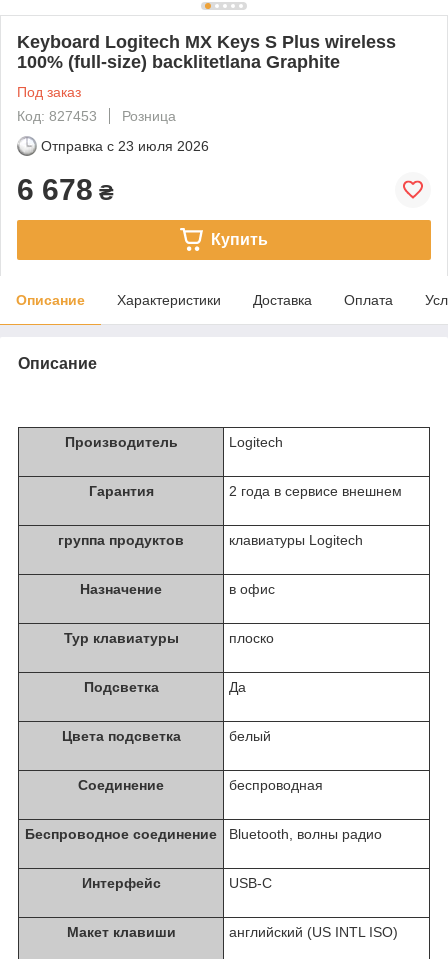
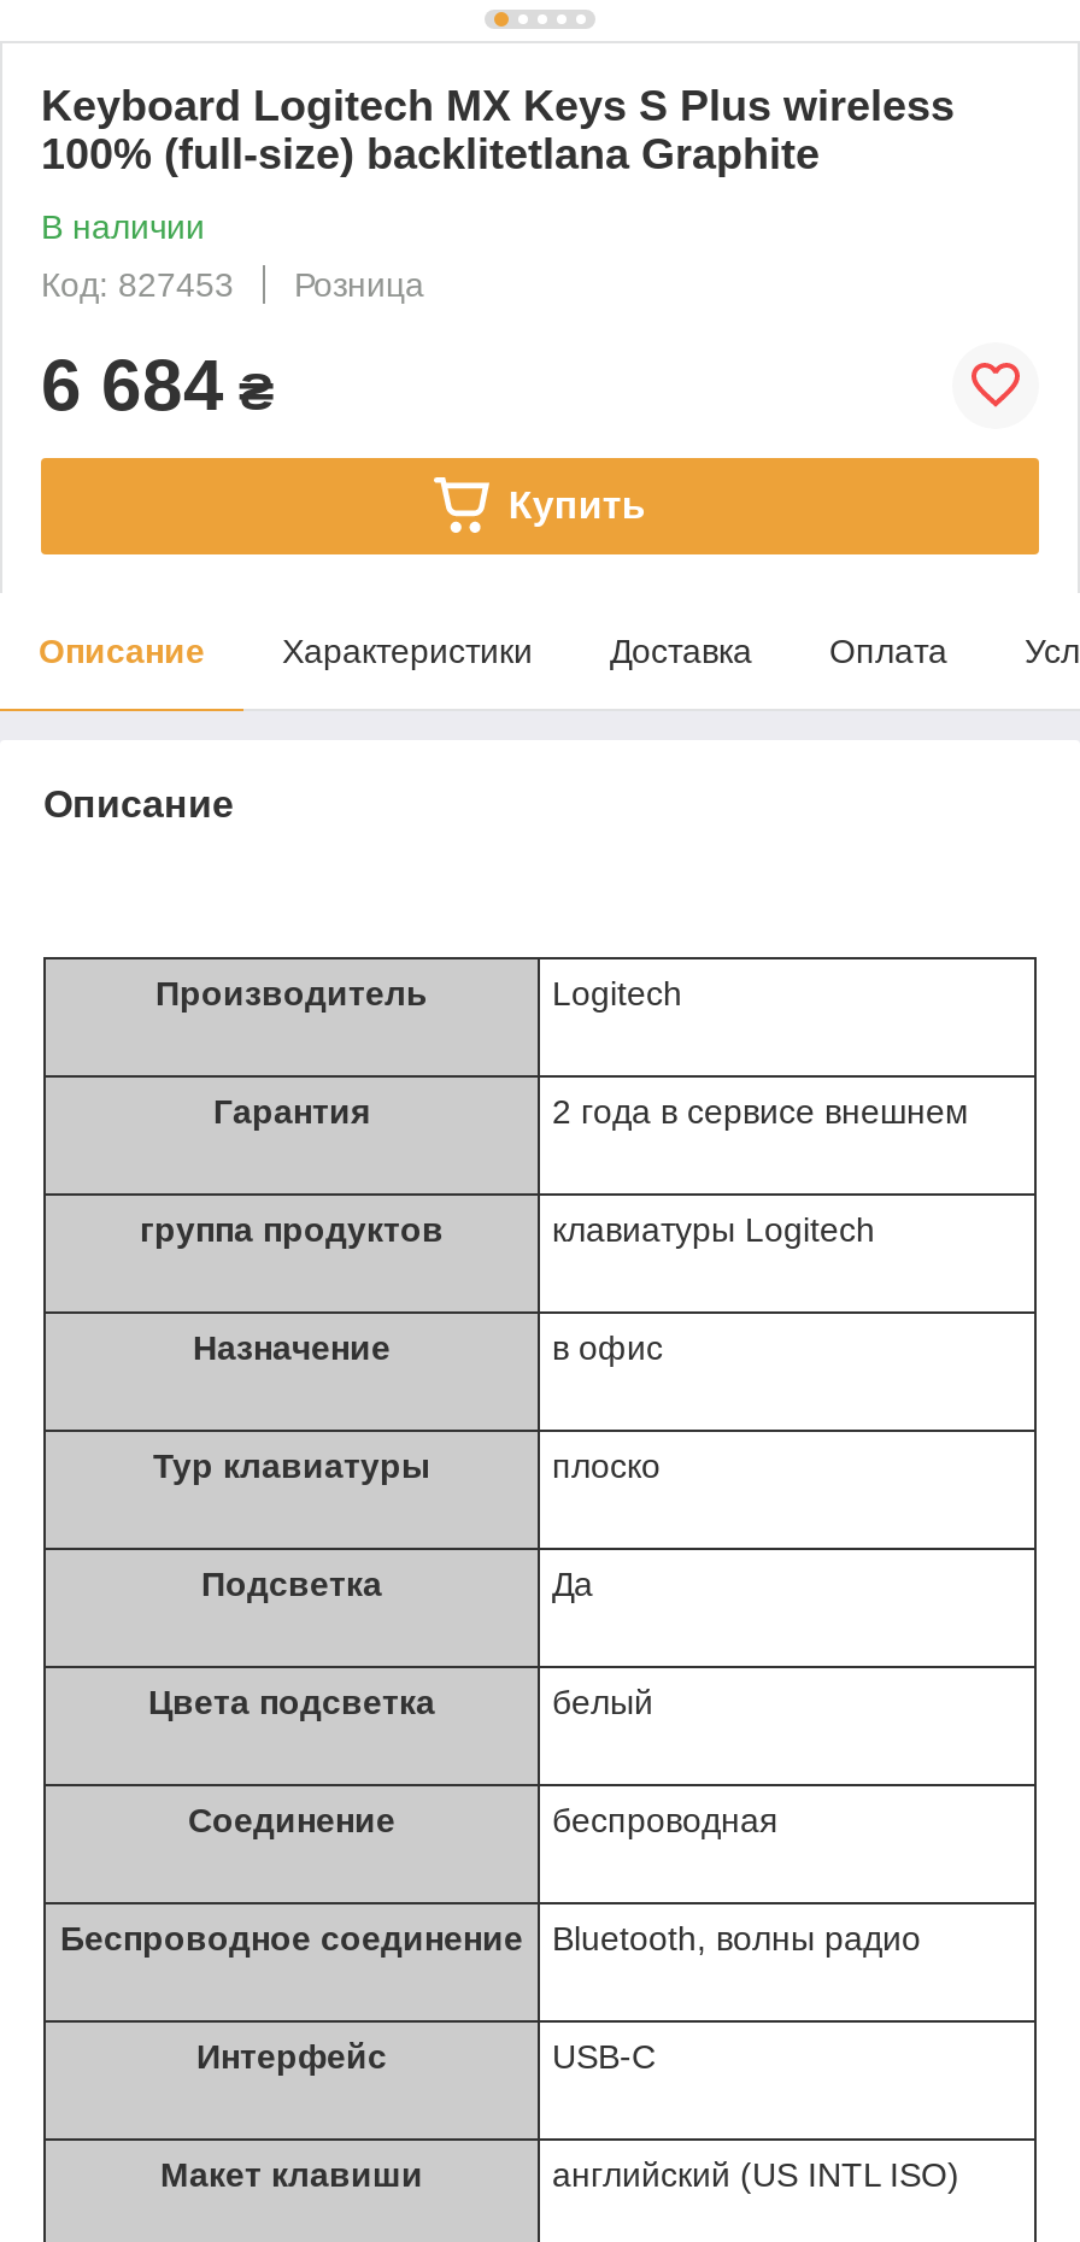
[17,84,81,100] Под заказ -> [41,207,205,245] В наличии
[17,138,209,206] Отправка с 23 июля 2026 | 6 678 ₴ -> [41,344,275,424] 6 684 ₴

